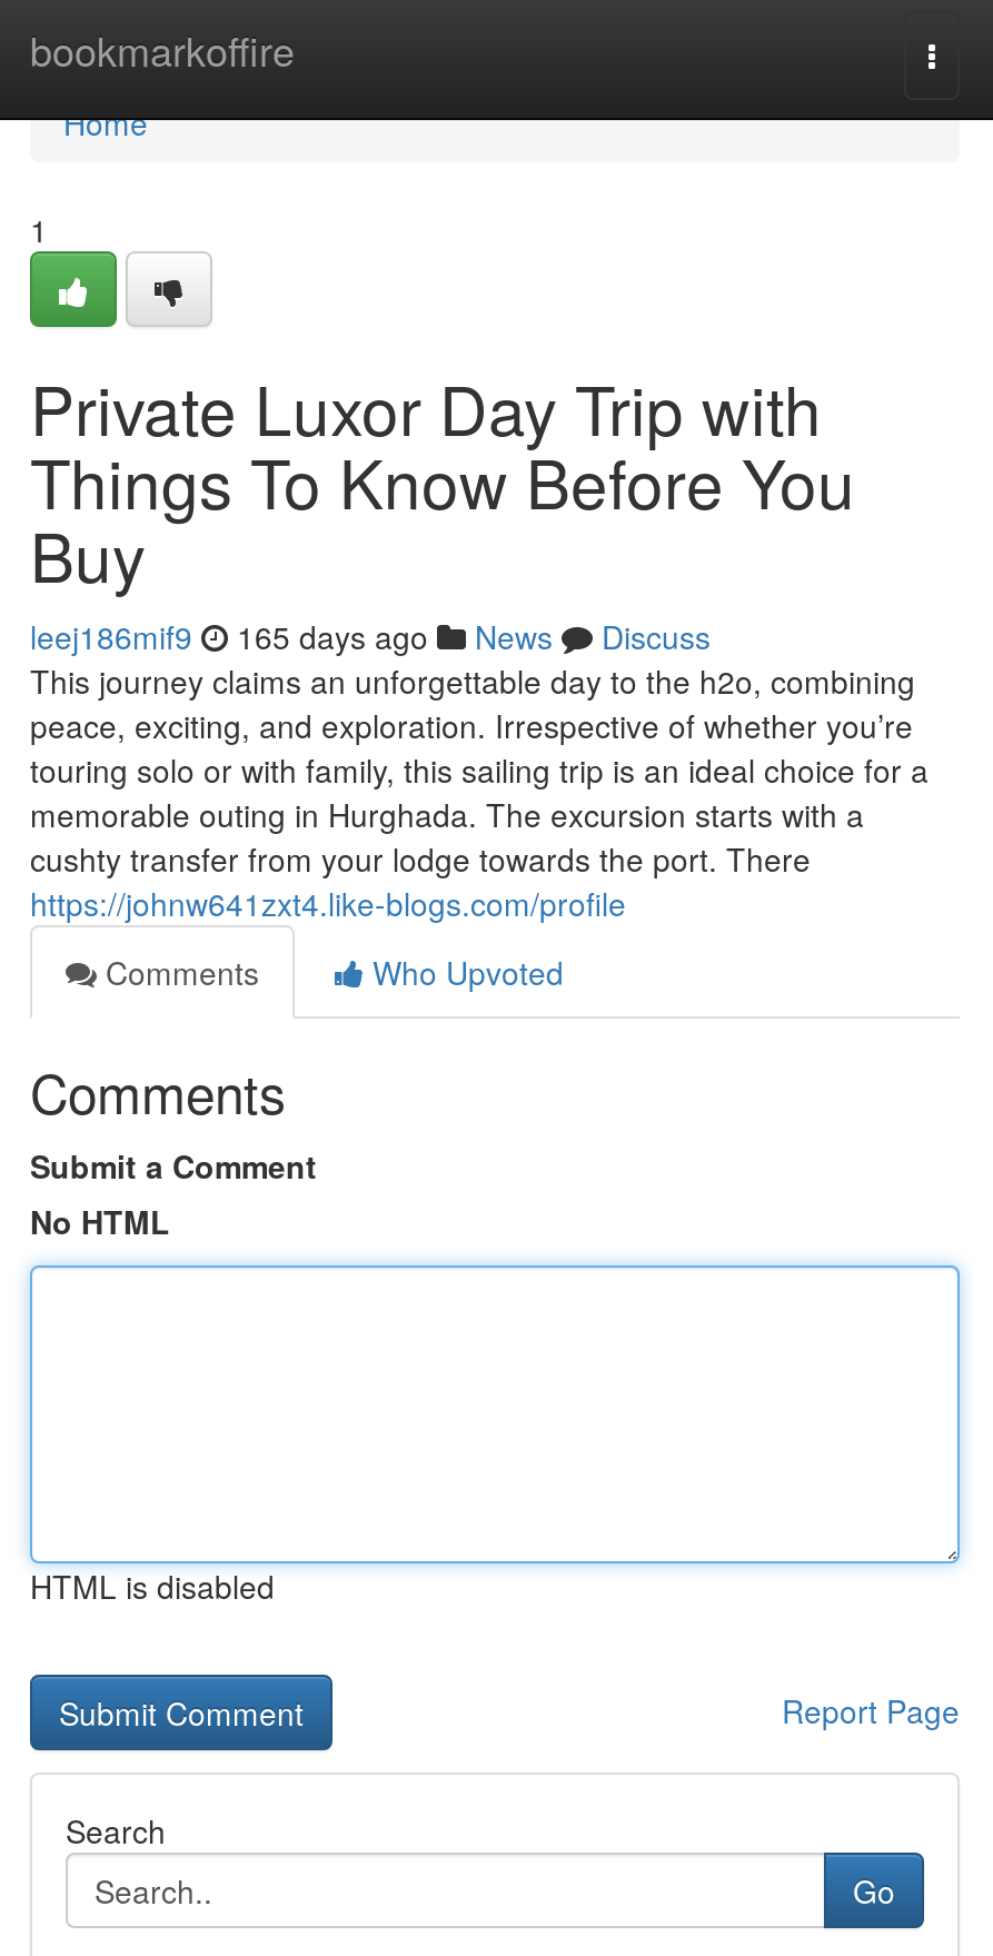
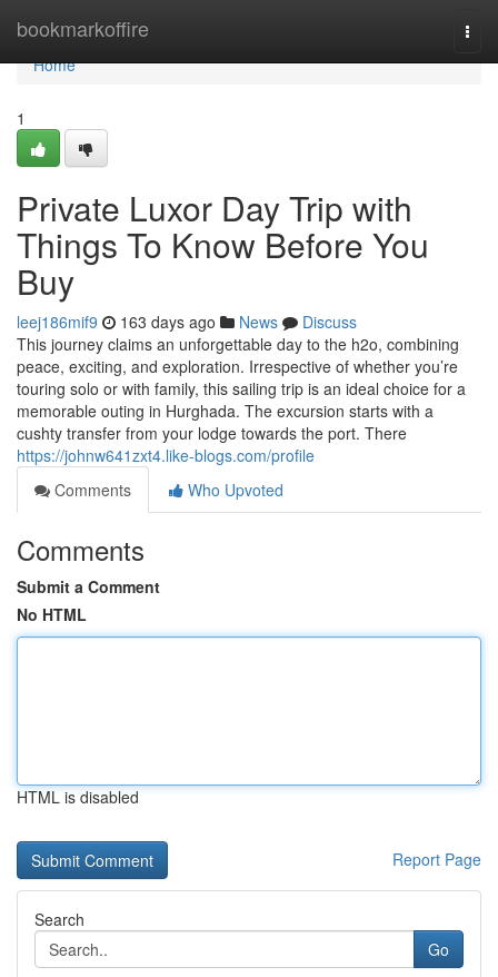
[30,614,711,658] leej186mif9 165 days ago News Discuss -> [17,310,357,333] leej186mif9 163 days ago News Discuss

